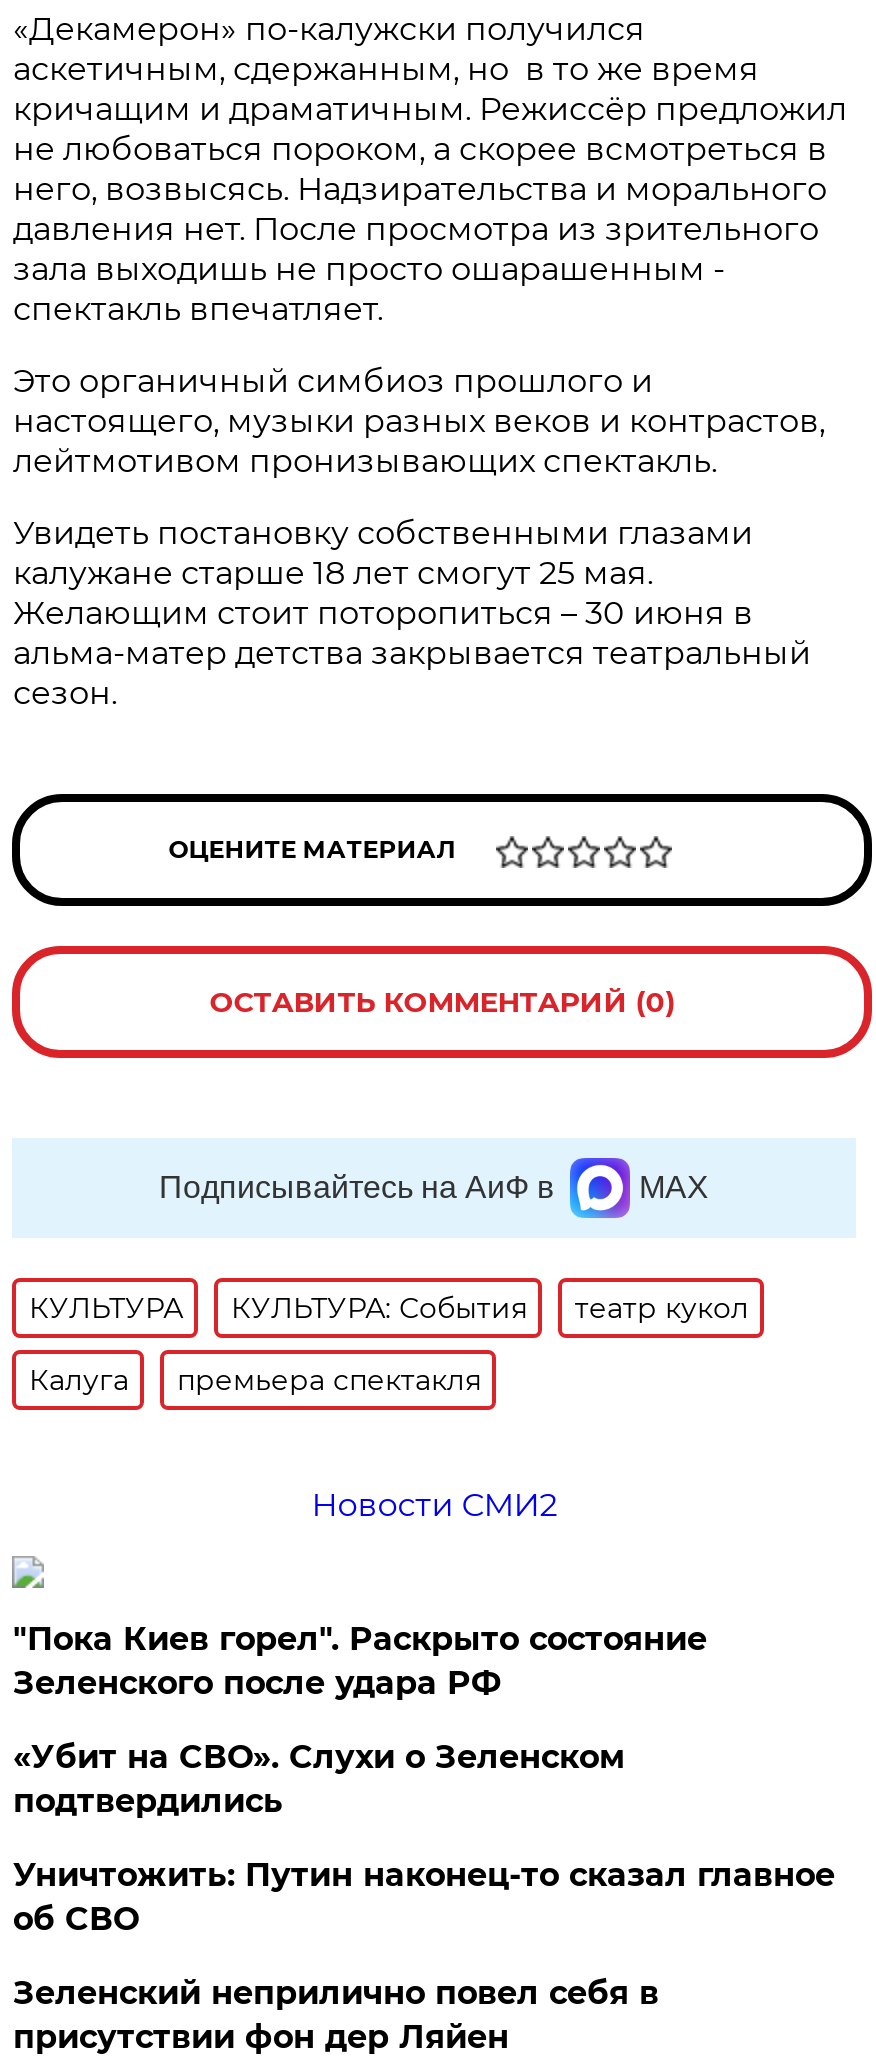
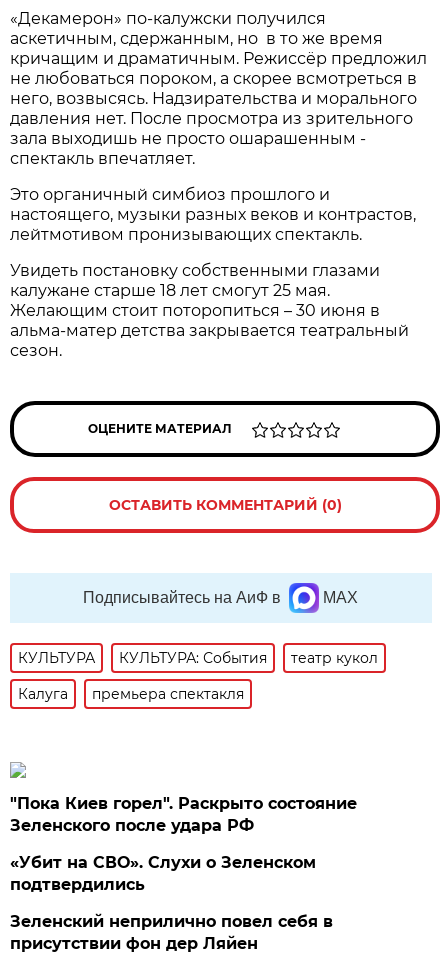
[311,1486,557,1524] Новости СМИ2 -> none
[13,1856,835,1938] Уничтожить: Путин наконец-то сказал главное | об СВО -> none

